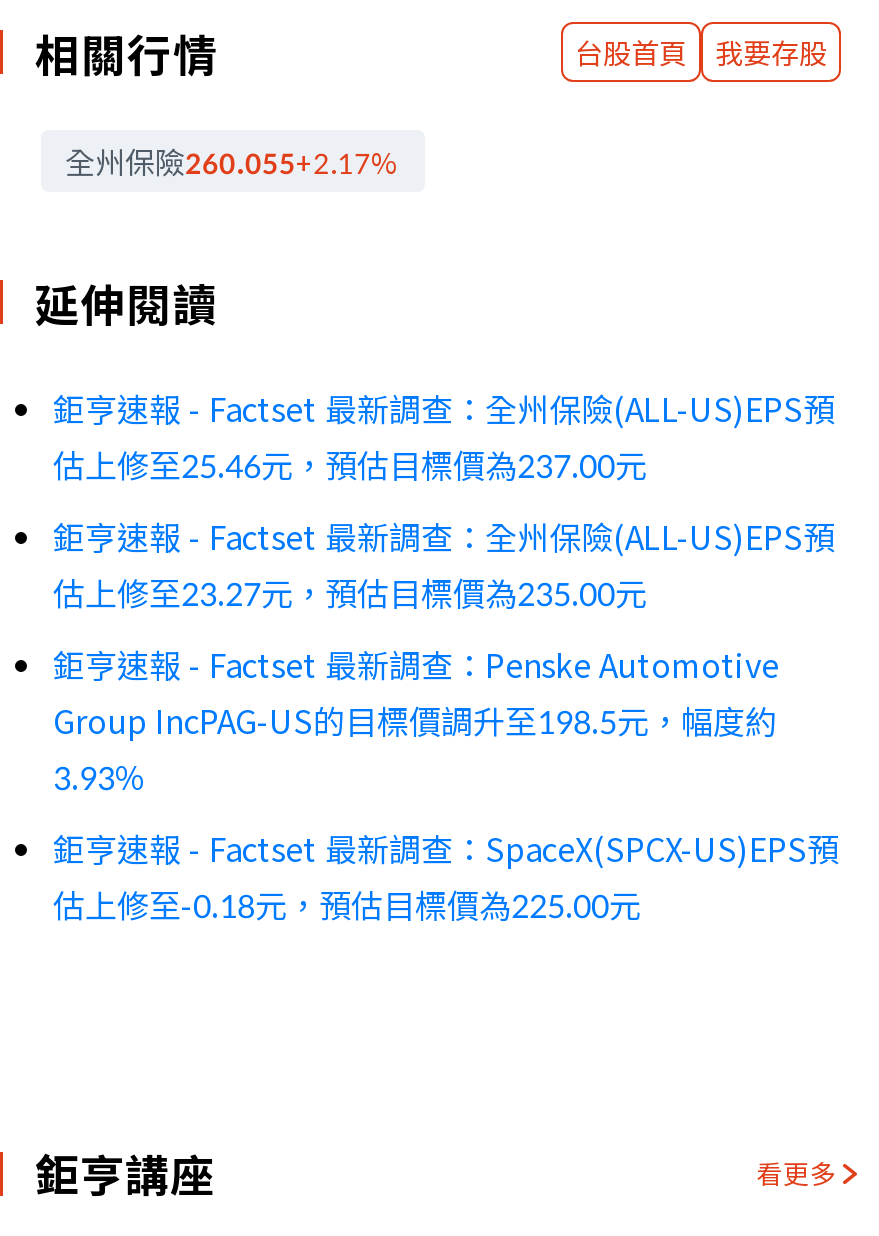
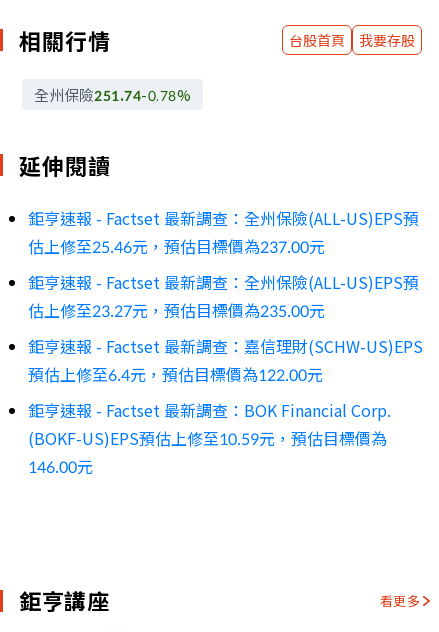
[65,140,400,182] 全州保險260.055+2.17% -> [34,84,191,105] 全州保險251.74-0.78%
[53,640,779,800] 鉅亨速報 - Factset 最新調查：Penske Automotive | Group IncPAG-US的目標價調升至198.5元，幅度約 | 3.93% -> [28,334,423,386] 鉅亨速報 - Factset 最新調查：嘉信理財(SCHW-US)EPS | 預估上修至6.4元，預估目標價為122.00元
[53,824,839,928] 鉅亨速報 - Factset 最新調查：SpaceX(SPCX-US)EPS預 | 估上修至-0.18元，預估目標價為225.00元 -> [28,398,391,478] 鉅亨速報 - Factset 最新調查：BOK Financial Corp. | (BOKF-US)EPS預估上修至10.59元，預估目標價為 | 146.00元

